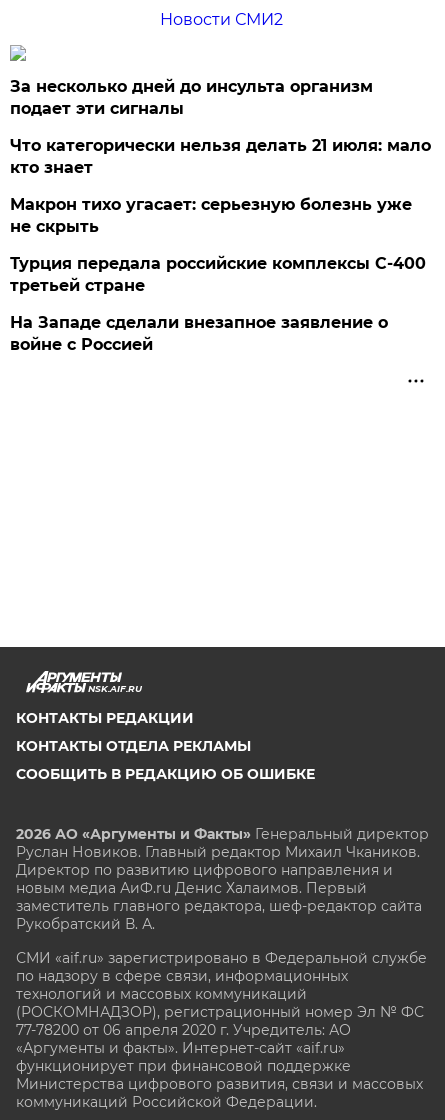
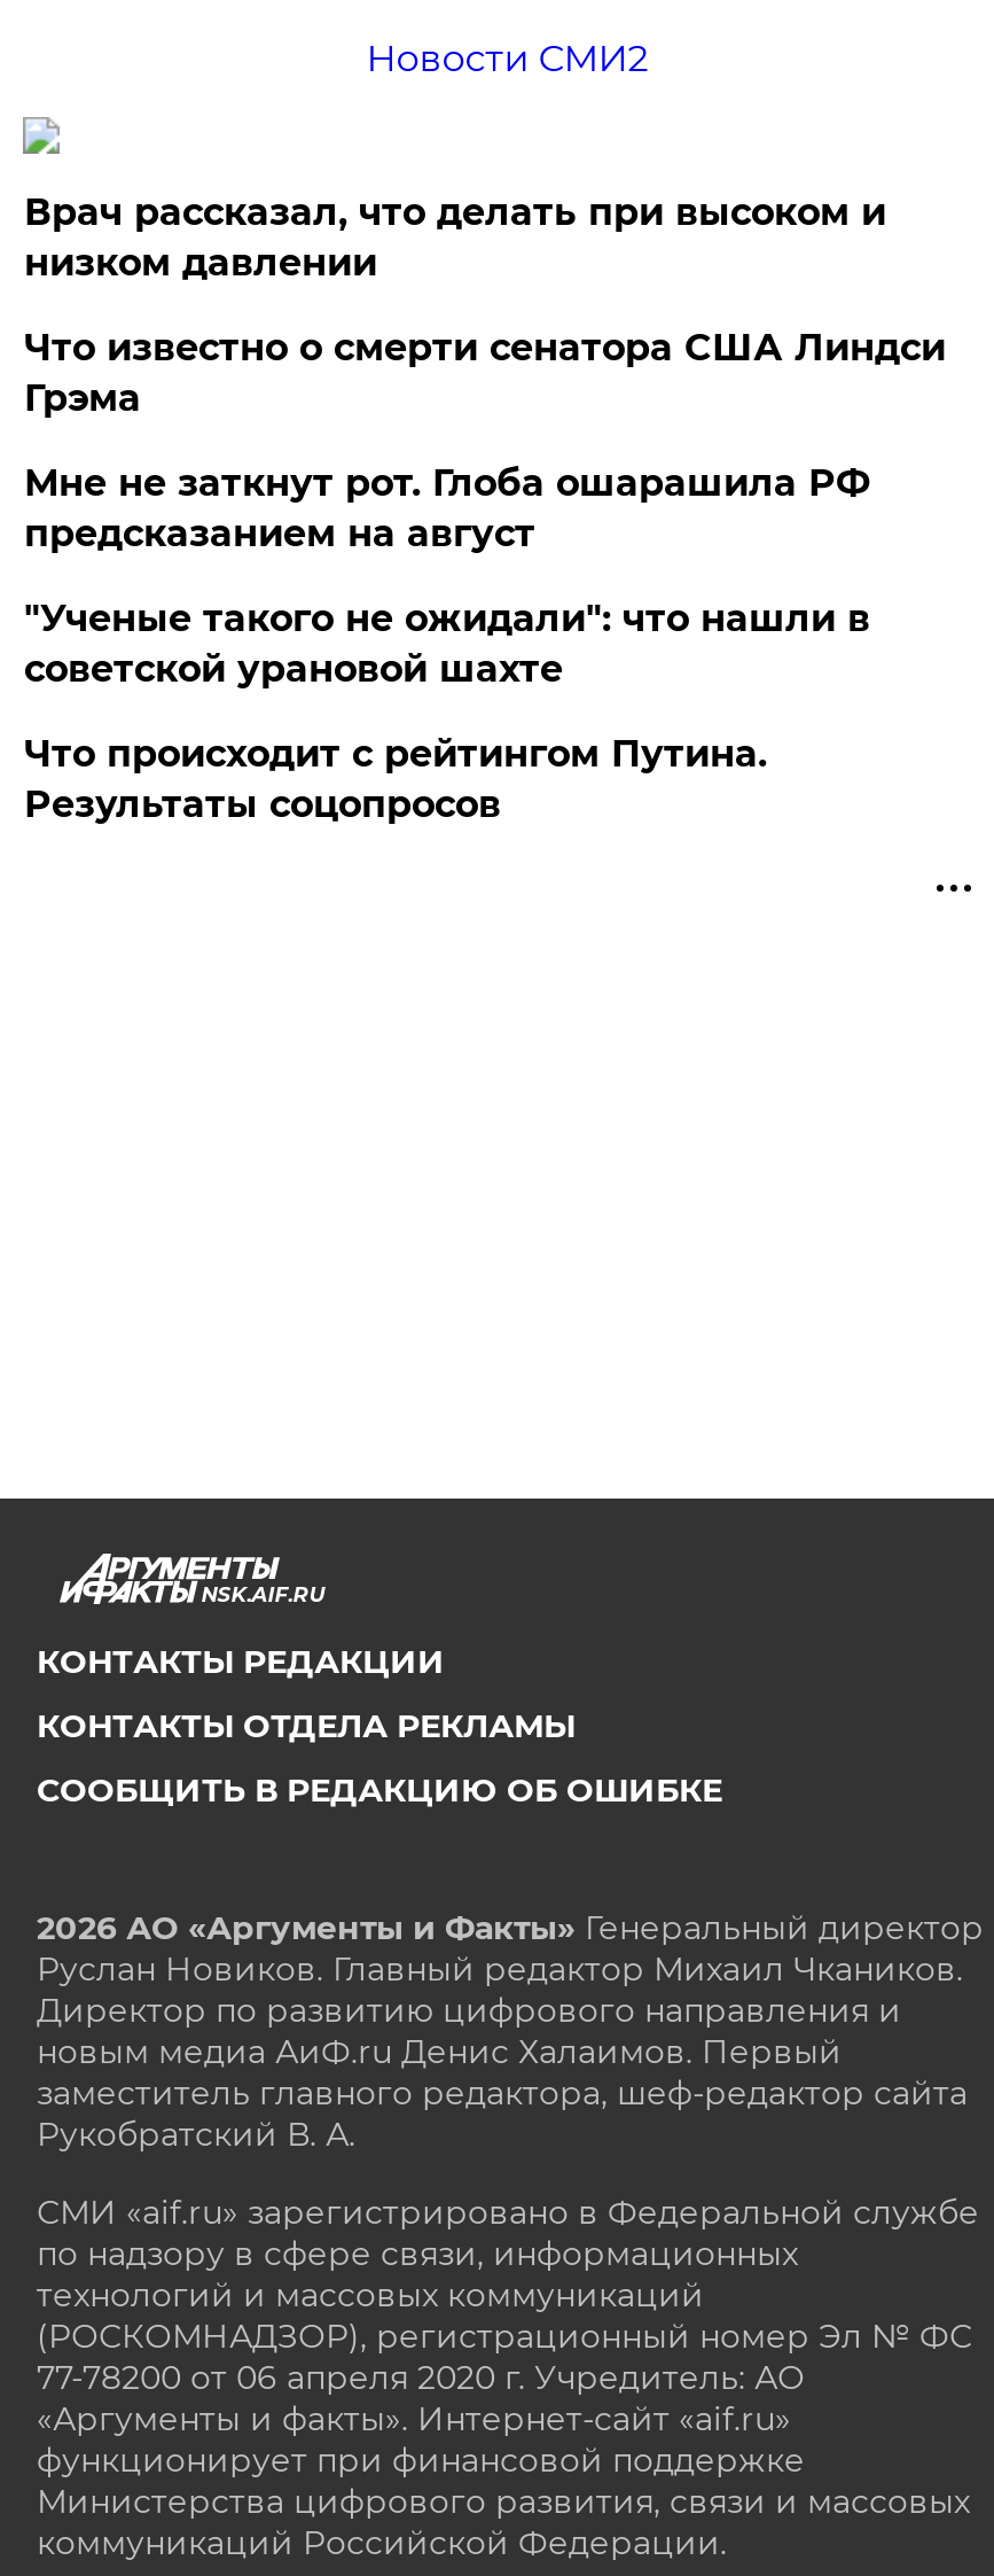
[10,77,373,118] За несколько дней до инсульта организм | подает эти сигналы -> [24,190,886,285] Врач рассказал, что делать при высоком и | низком давлении
[10,136,431,177] Что категорически нельзя делать 21 июля: мало | кто знает -> [24,326,946,420] Что известно о смерти сенатора США Линдси | Грэма
[10,195,412,236] Макрон тихо угасает: серьезную болезнь уже | не скрыть -> [24,461,870,555] Мне не заткнут рот. Глоба ошарашила РФ | предсказанием на август
[10,254,426,295] Турция передала российские комплексы С-400 | третьей стране -> [24,597,870,691] "Ученые такого не ожидали": что нашли в | советской урановой шахте
[10,313,388,354] На Западе сделали внезапное заявление о | войне с Россией -> [24,732,767,826] Что происходит с рейтингом Путина. | Результаты соцопросов

